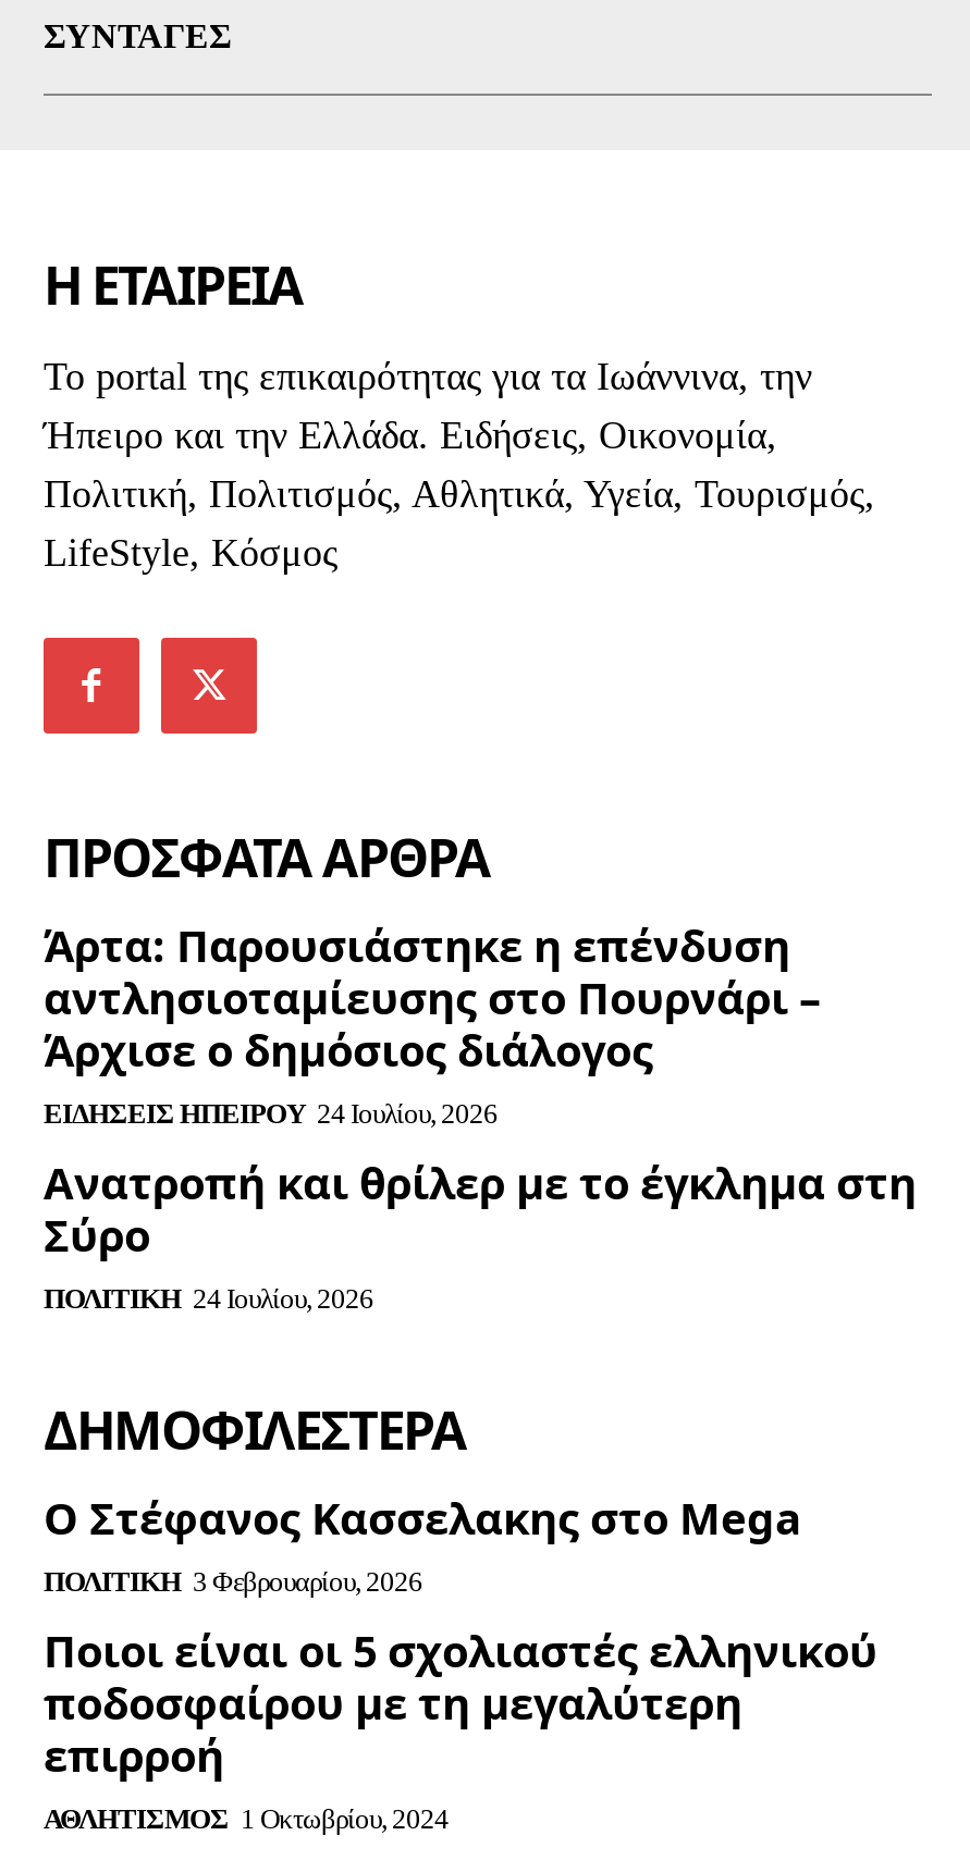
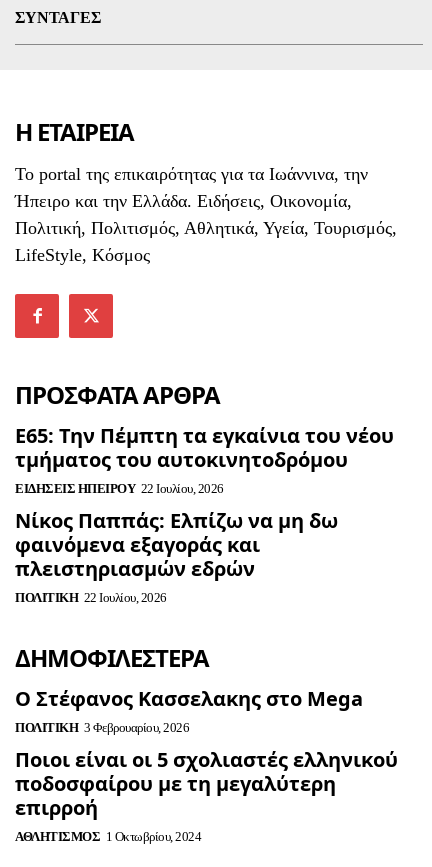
[44,917,917,1315] Άρτα: Παρουσιάστηκε η επένδυση | αντλησιοταμίευσης στο Πουρνάρι – | Άρχισε ο δημόσιος διάλογος | ΕΙΔΉΣΕΙΣ ΗΠΕΊΡΟΥ 24 Ιουλίου, 2026 | Ανατροπή και θρίλερ με το έγκλημα στη | Σύρο | ΠΟΛΙΤΙΚΉ 24 Ιουλίου, 2026 -> [15,422,394,605] Ε65: Την Πέμπτη τα εγκαίνια του νέου | τμήματος του αυτοκινητοδρόμου | ΕΙΔΉΣΕΙΣ ΗΠΕΊΡΟΥ 22 Ιουλίου, 2026 | Νίκος Παππάς: Ελπίζω να μη δω | φαινόμενα εξαγοράς και | πλειστηριασμών εδρών | ΠΟΛΙΤΙΚΉ 22 Ιουλίου, 2026

